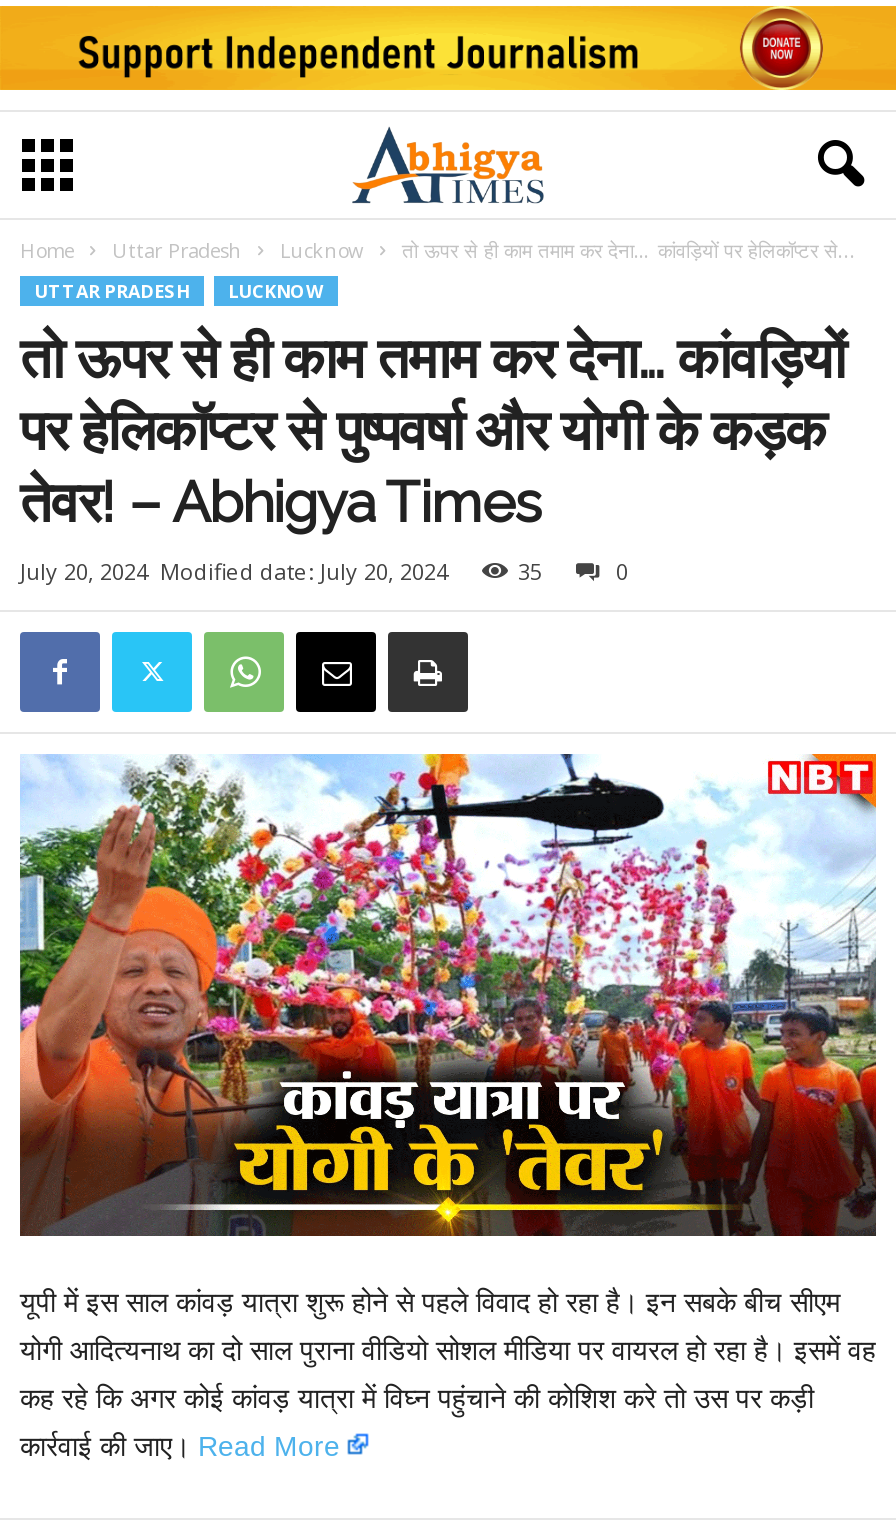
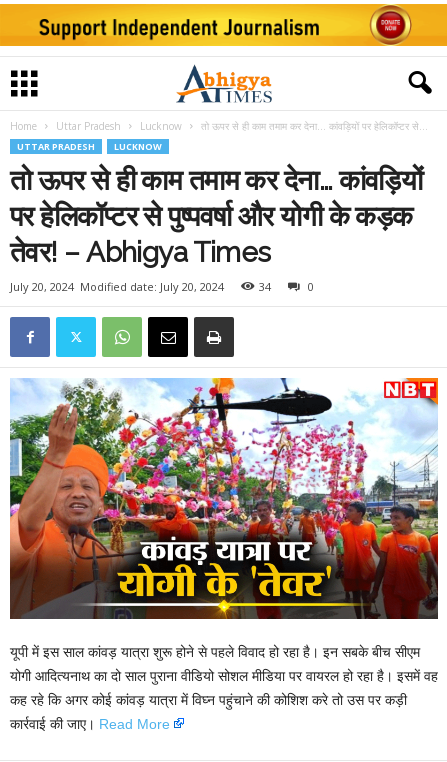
[518,556,542,586] 35 -> [259,279,271,294] 34

